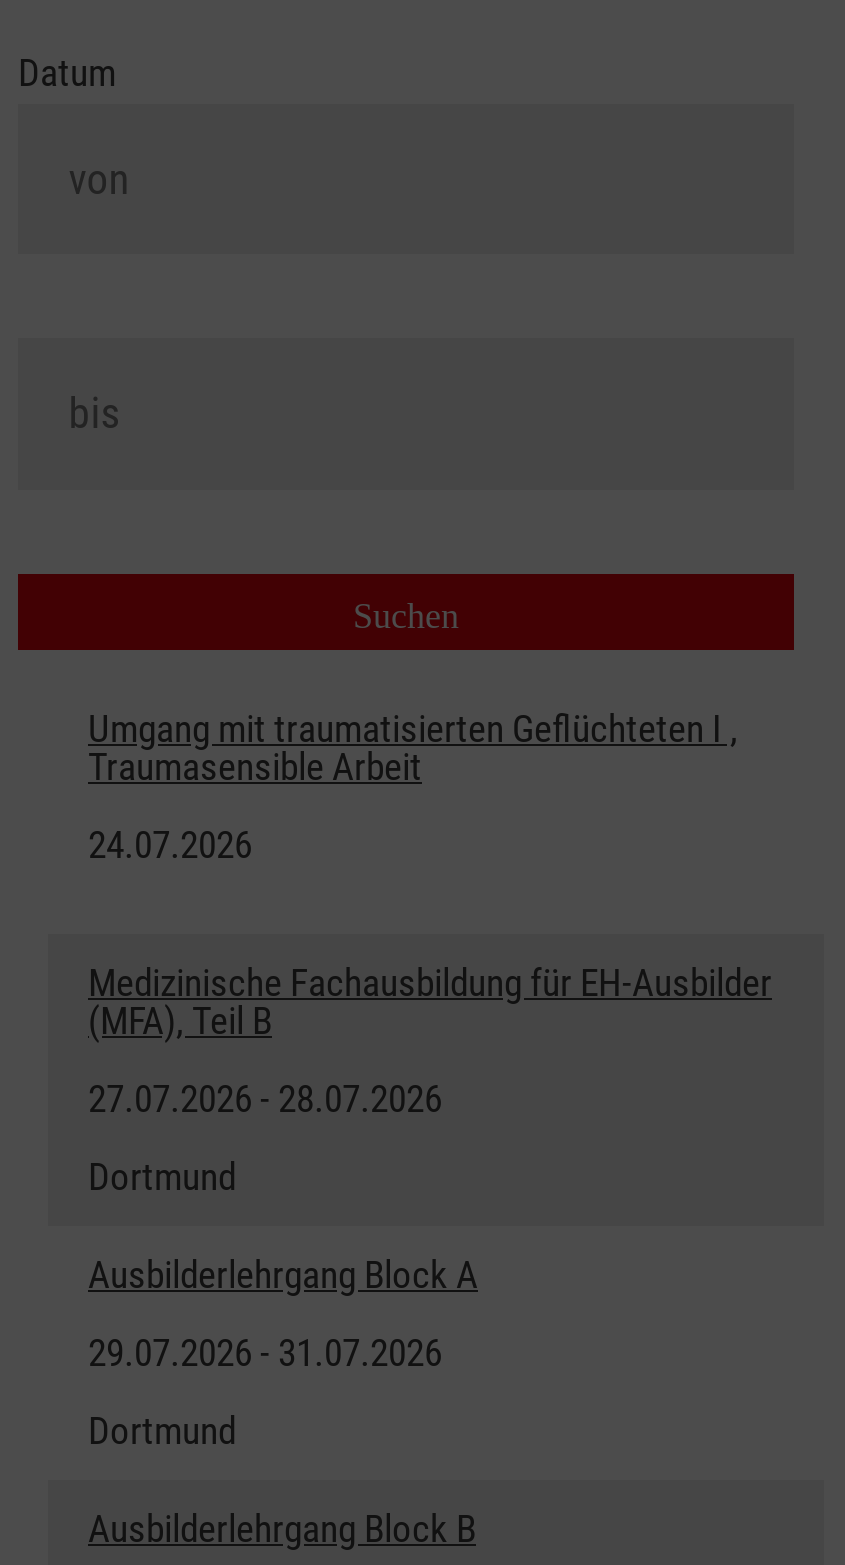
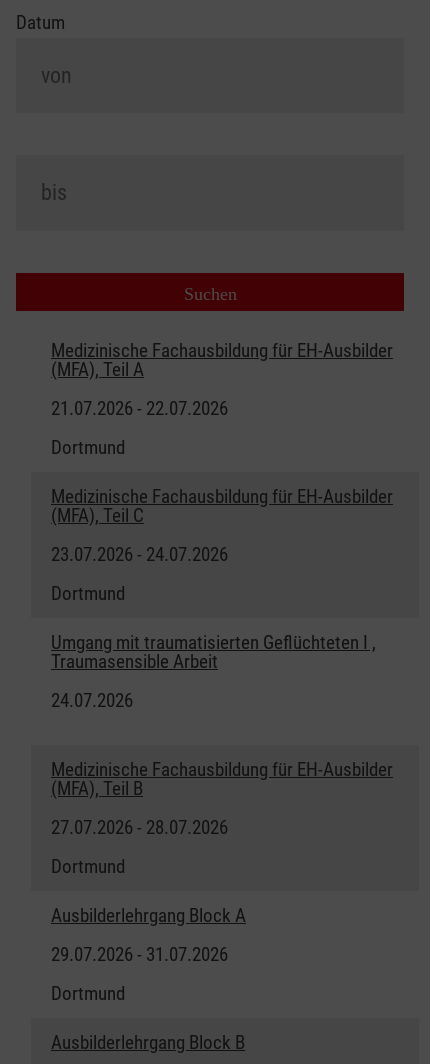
none -> [51,338,393,604] Medizinische Fachausbildung für EH-Ausbilder | (MFA), Teil A | 21.07.2026 - 22.07.2026 | Dortmund | Medizinische Fachausbildung für EH-Ausbilder | (MFA), Teil C | 23.07.2026 - 24.07.2026 | Dortmund

